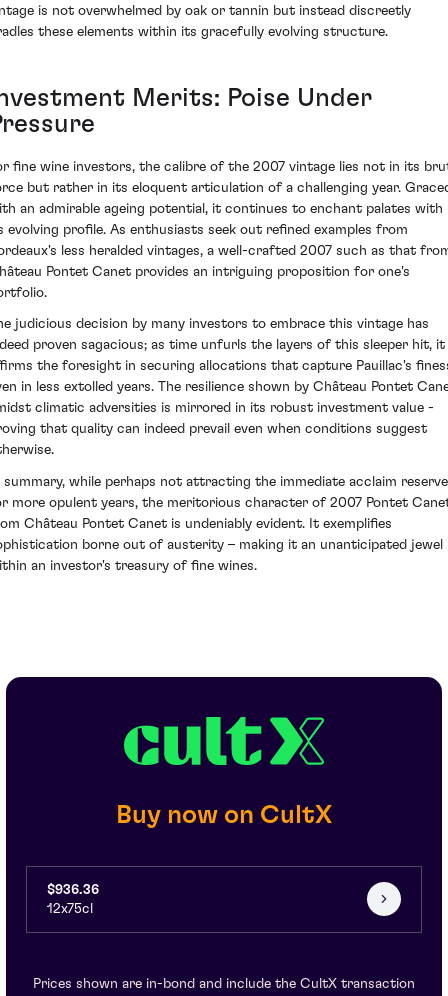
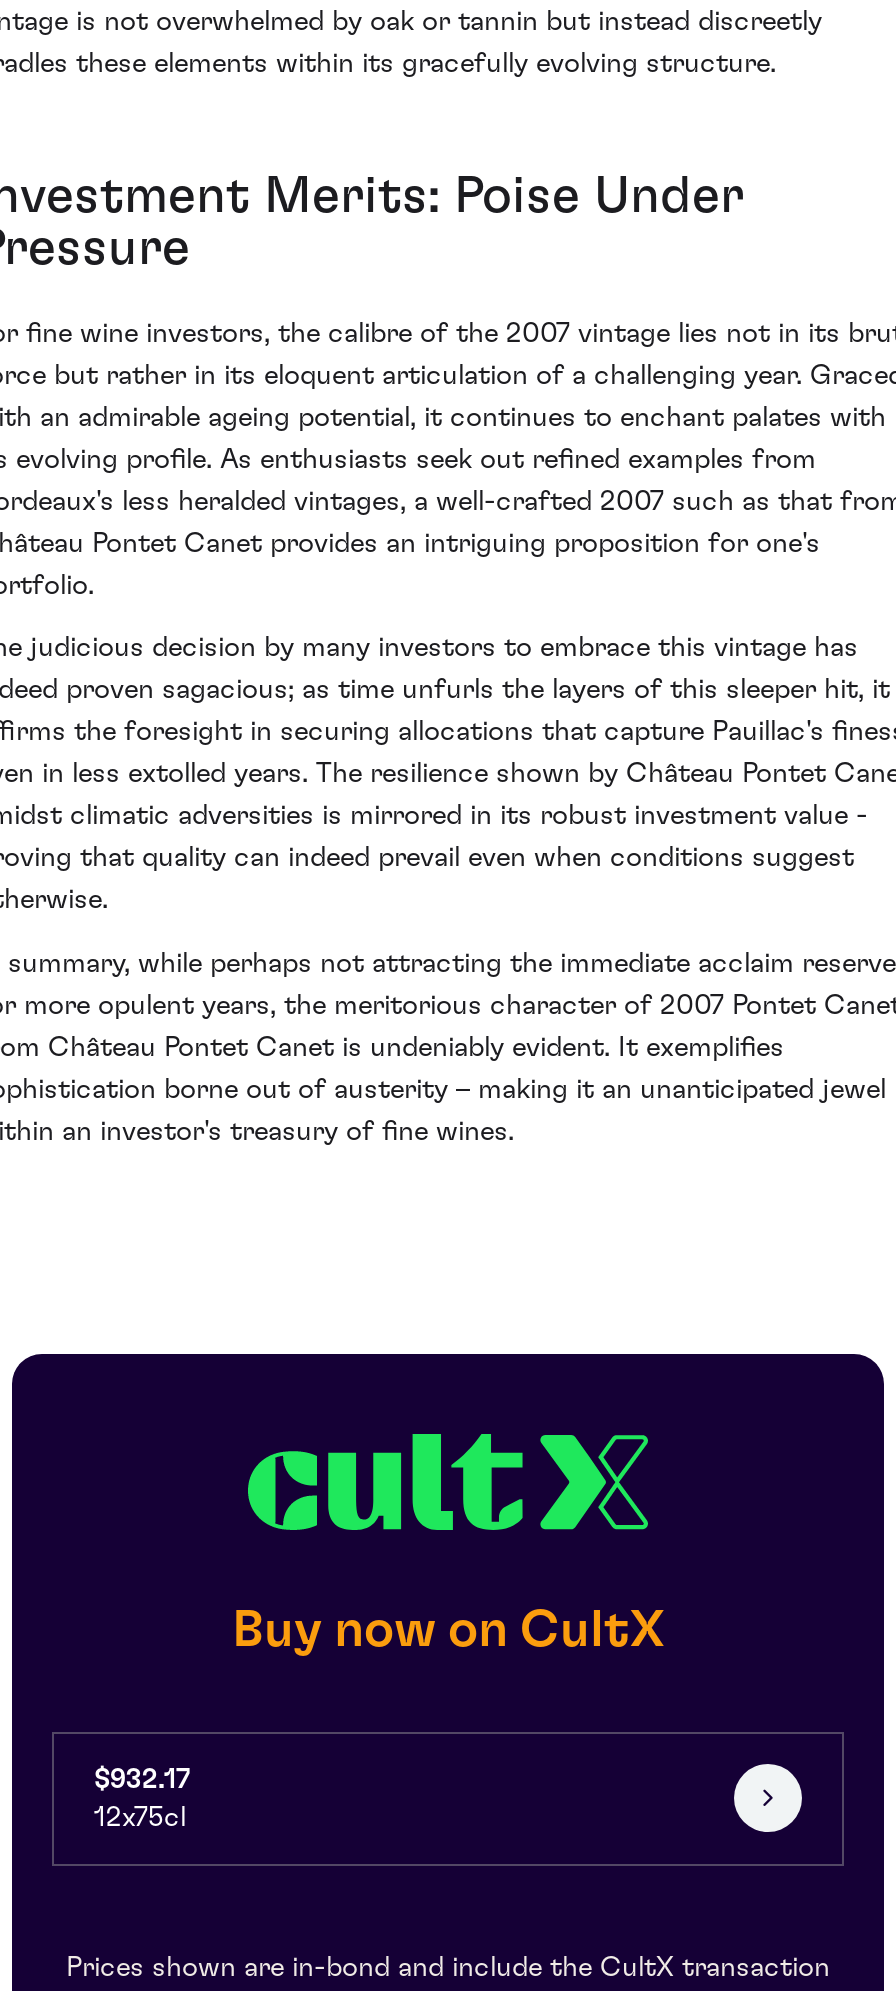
[47,883,99,897] $936.36 -> [94,1766,190,1794] $932.17

